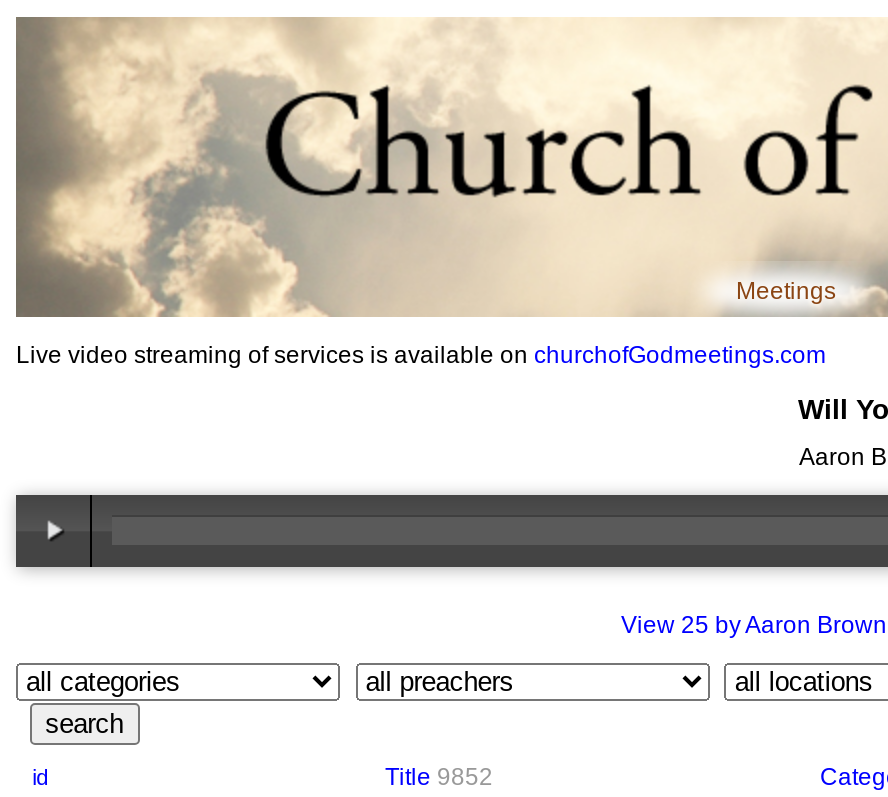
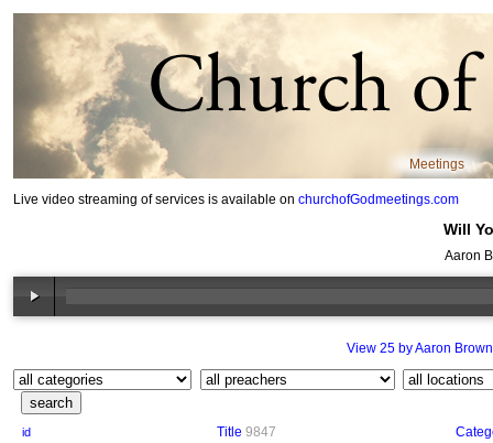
[385,762,493,790] Title 9852 -> [216,424,276,439] Title 9847

